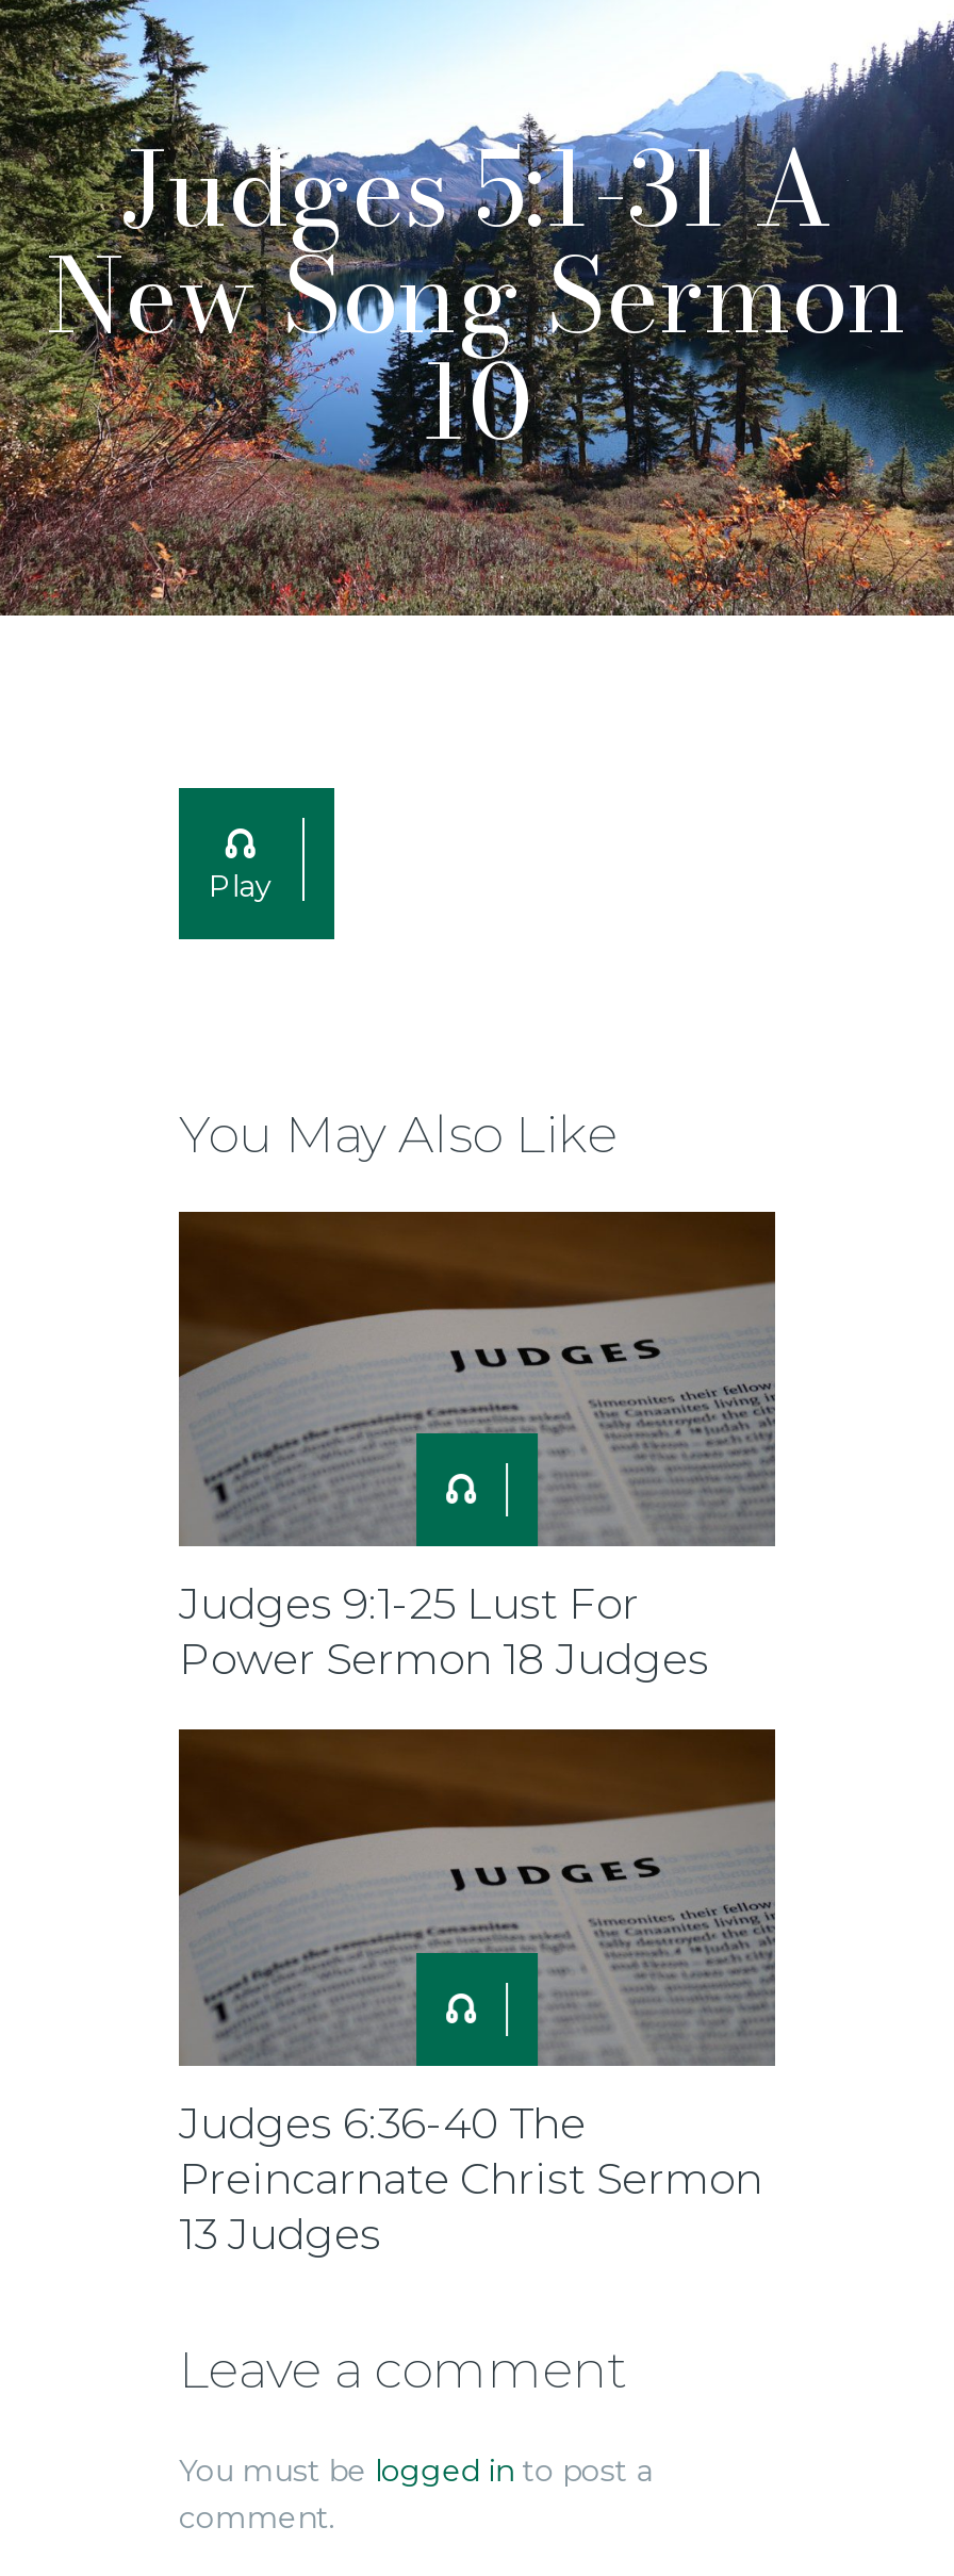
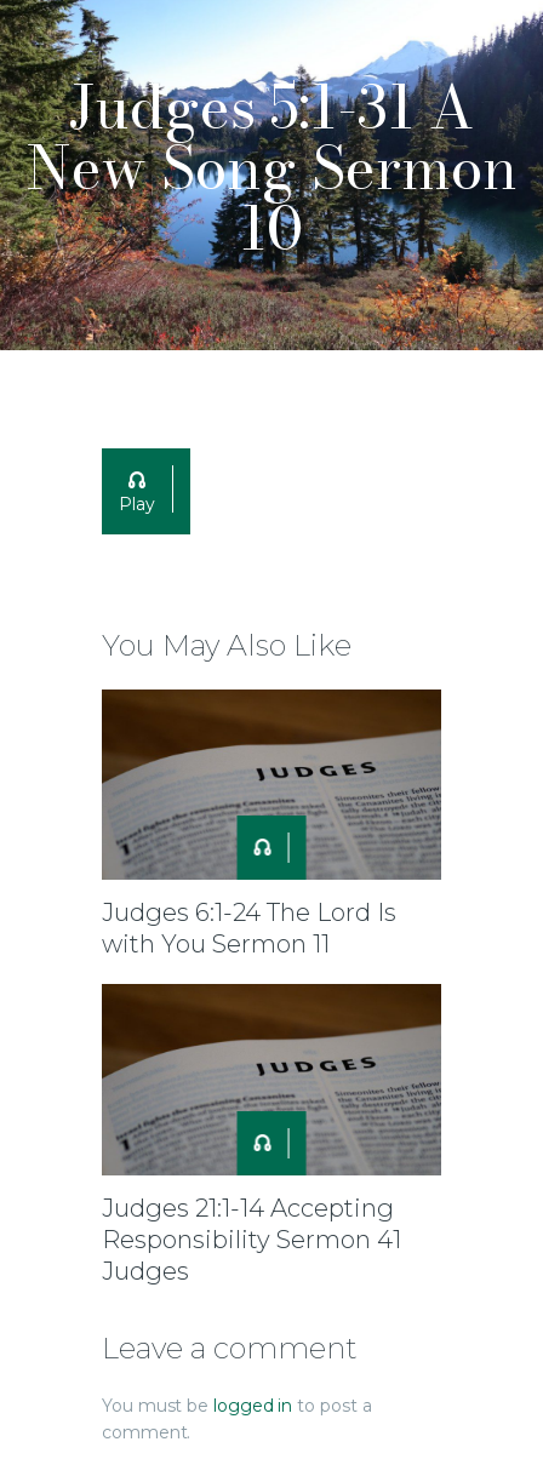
[179,1579,709,1685] Judges 9:1-25 Lust For | Power Sermon 18 Judges -> [102,898,396,959] Judges 6:1-24 The Lord Is | with You Sermon 11
[179,2098,762,2260] Judges 6:36-40 The | Preincarnate Christ Sermon | 13 Judges -> [102,1194,401,1286] Judges 21:1-14 Accepting | Responsibility Sermon 41 | Judges

